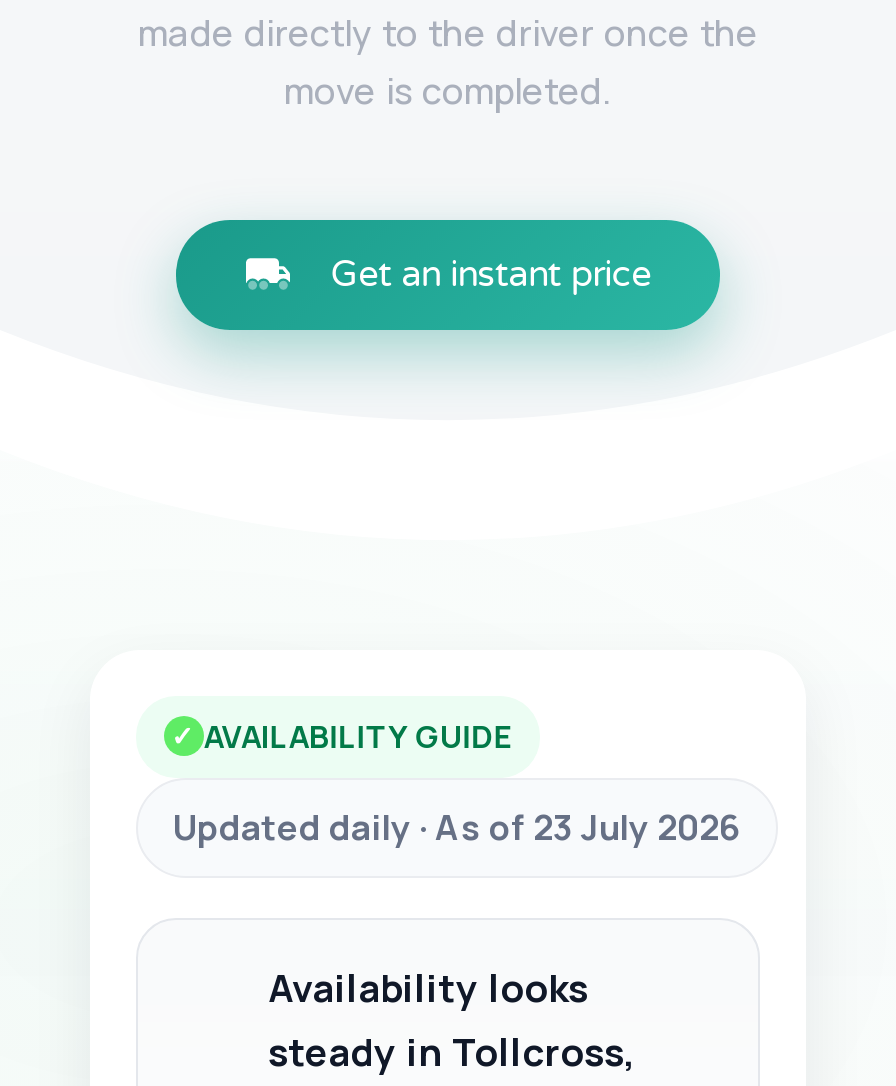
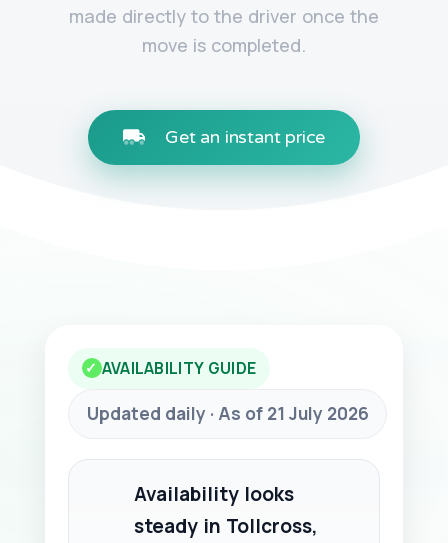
[173,804,741,850] Updated daily · As of 23 July 2026 -> [86,402,368,425] Updated daily · As of 21 July 2026

